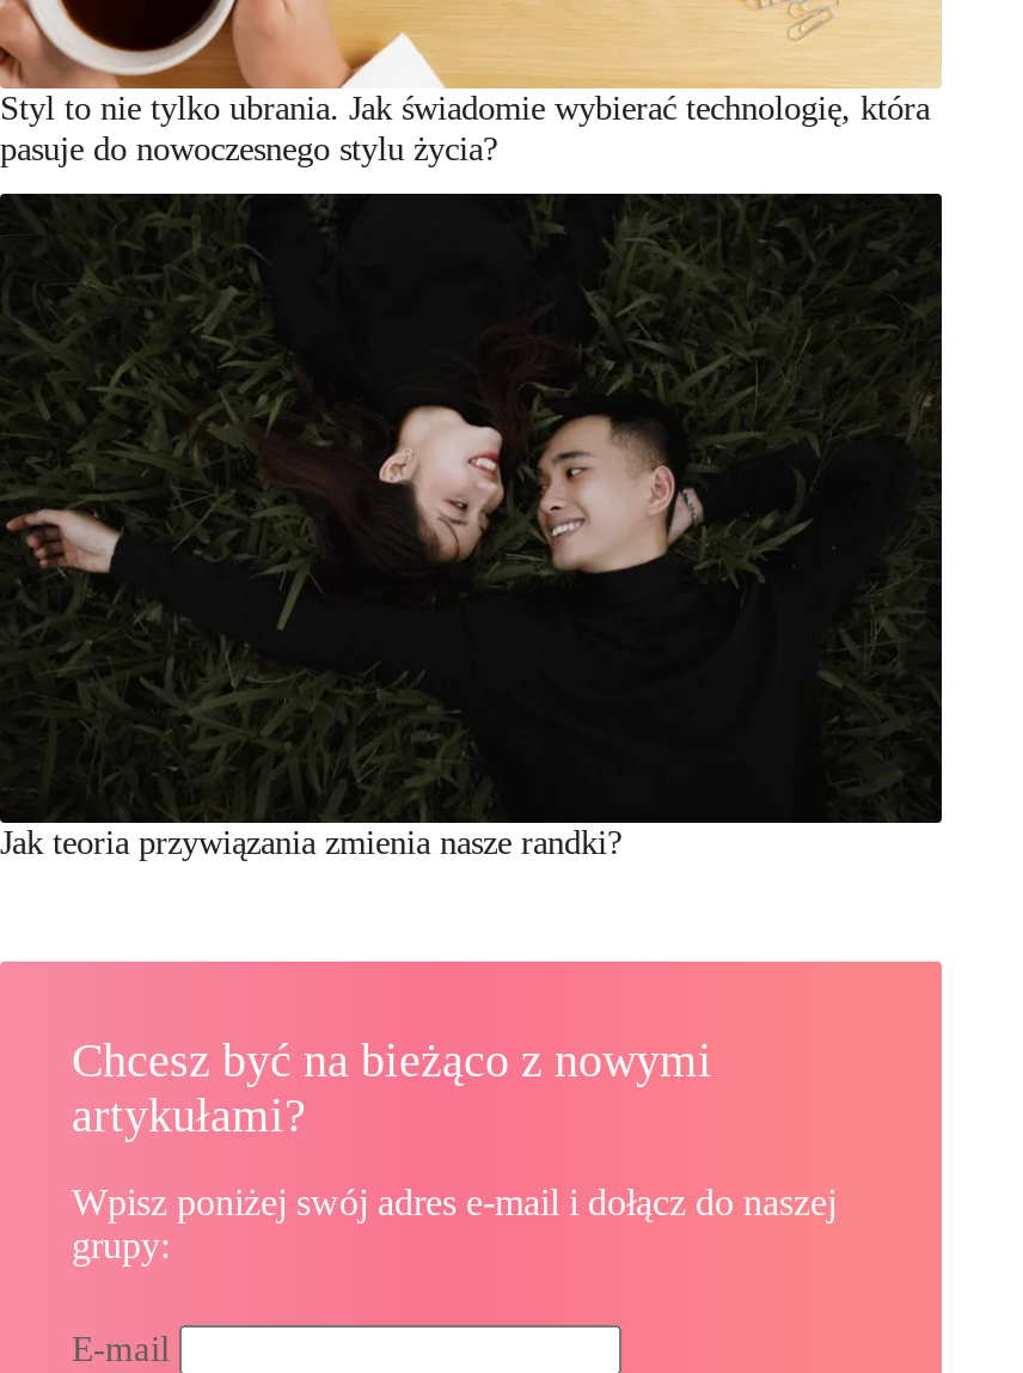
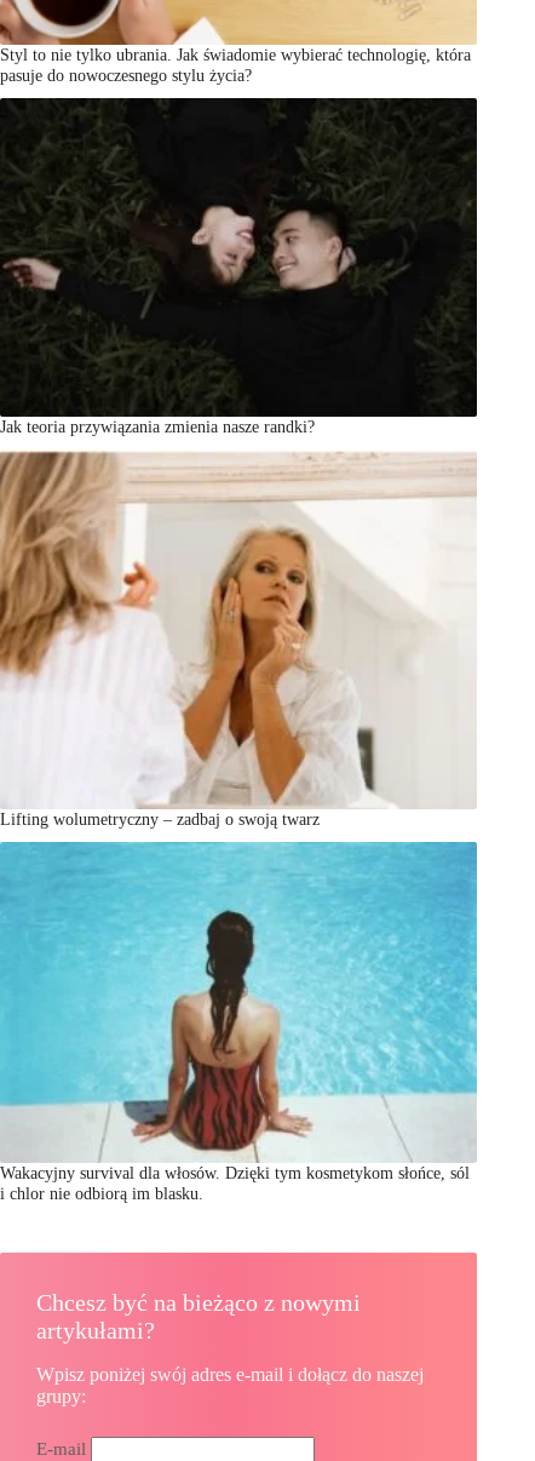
none -> [0,451,476,830] [image] | Lifting wolumetryczny – zadbaj o swoją twarz
none -> [0,841,478,1202] [image] | Wakacyjny survival dla włosów. Dzięki tym kosmetykom słońce, sól | i chlor nie odbiorą im blasku.

